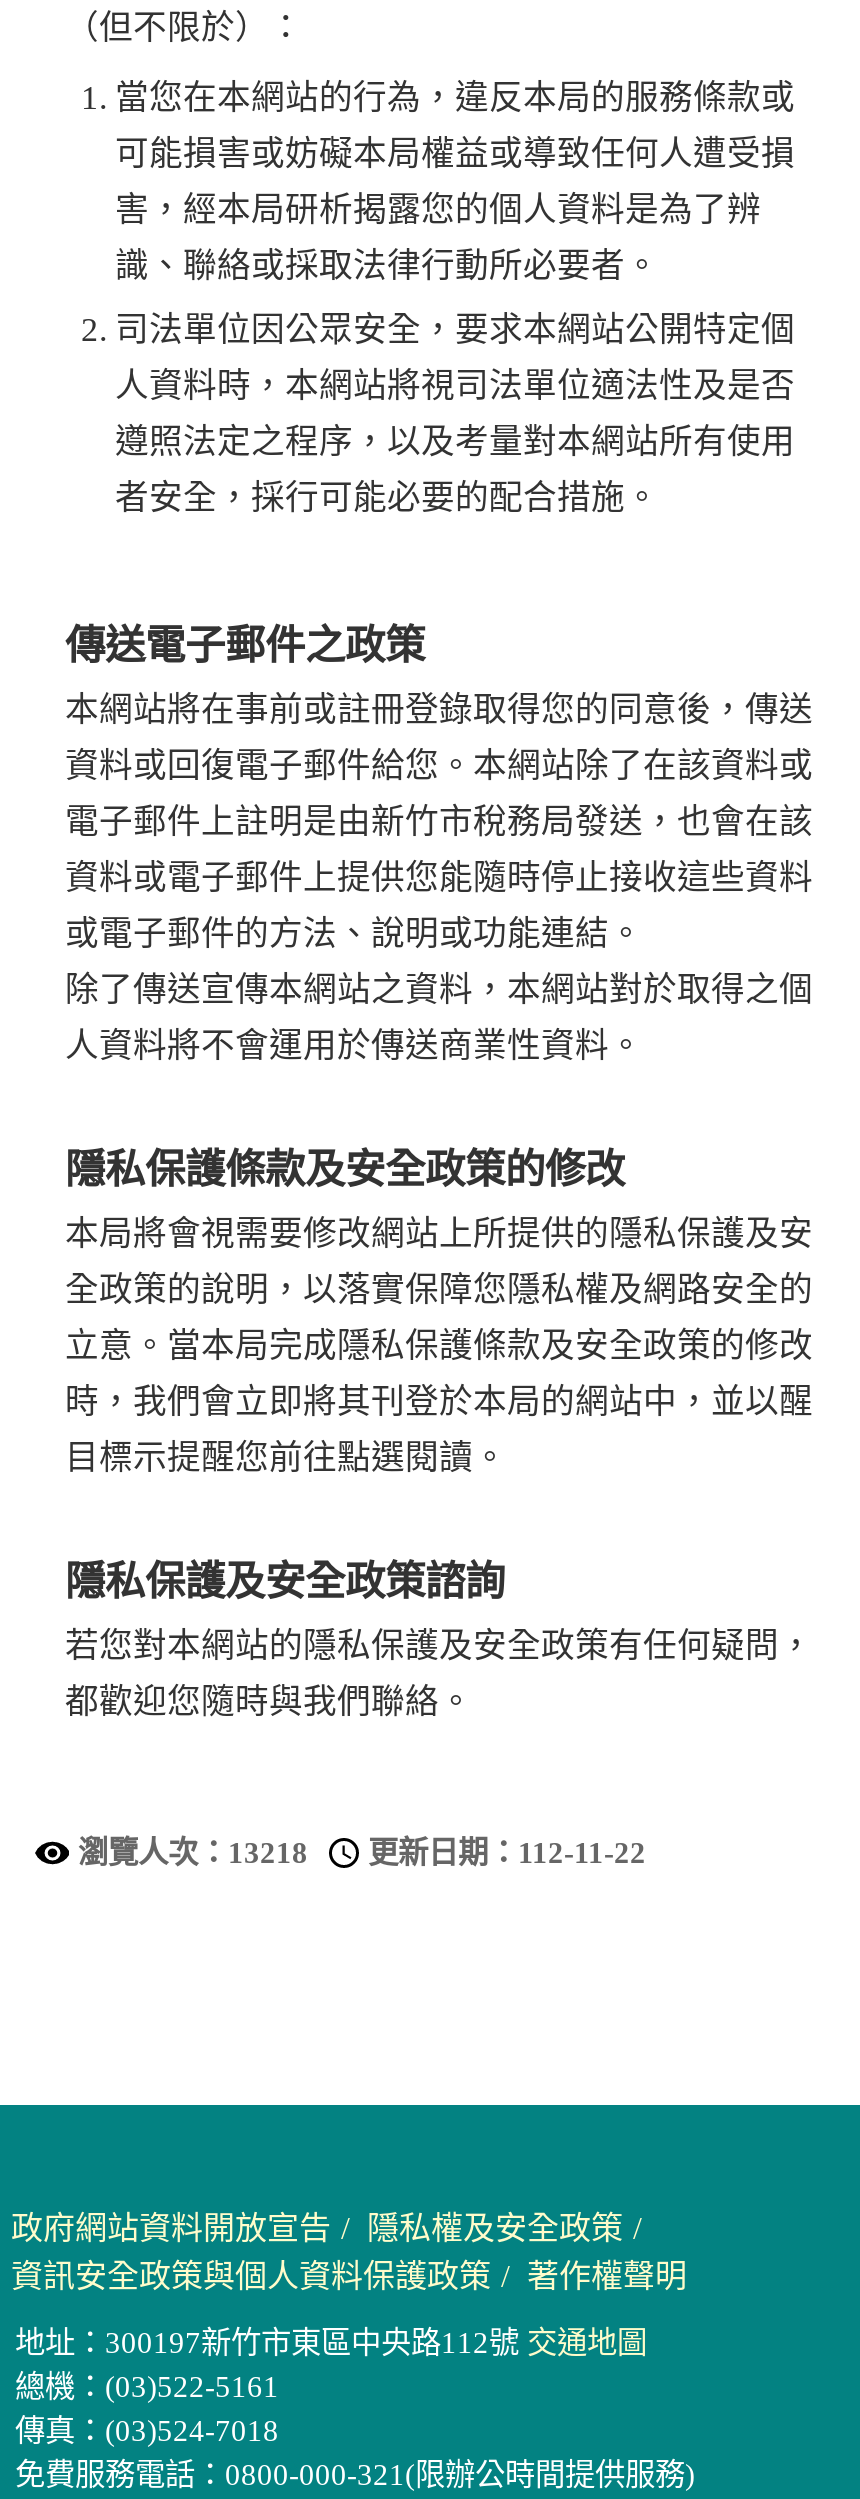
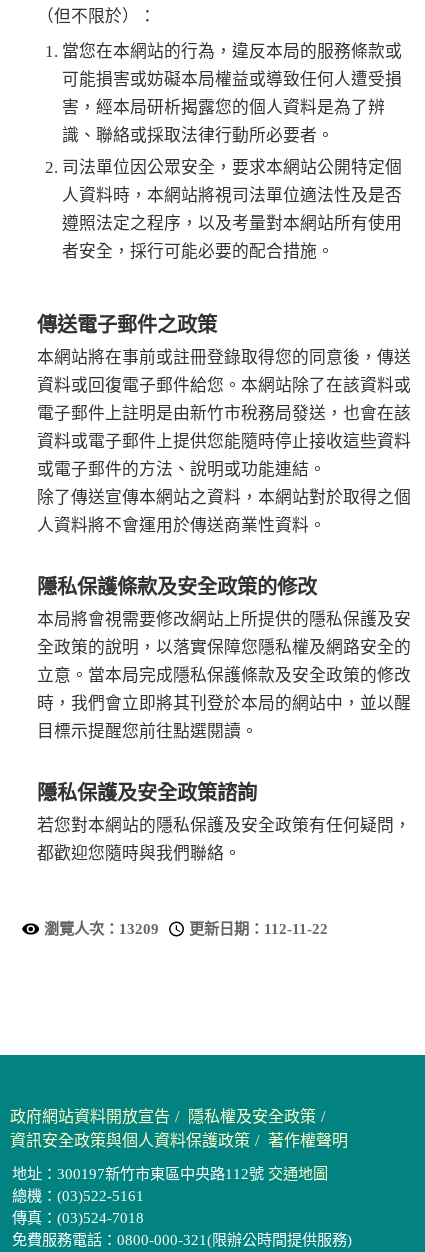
[78,1835,646,1869] 瀏覽人次：13218 更新日期：112-11-22 -> [43,920,327,937] 瀏覽人次：13209 更新日期：112-11-22

